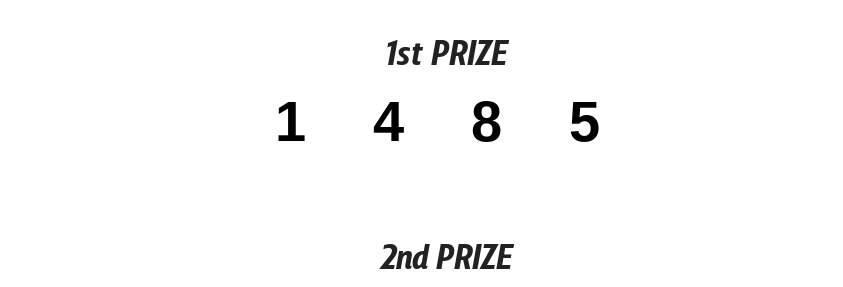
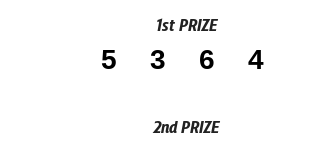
[275,91,667,153] 1485 -> [100,44,296,75] 5364

